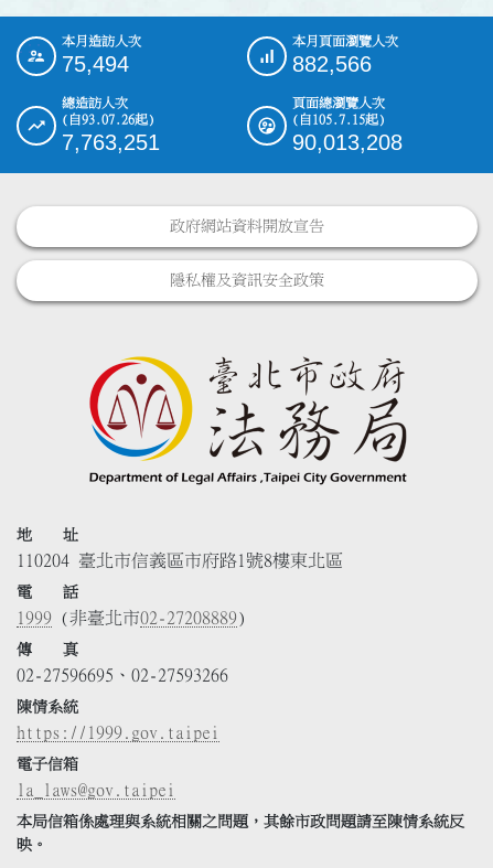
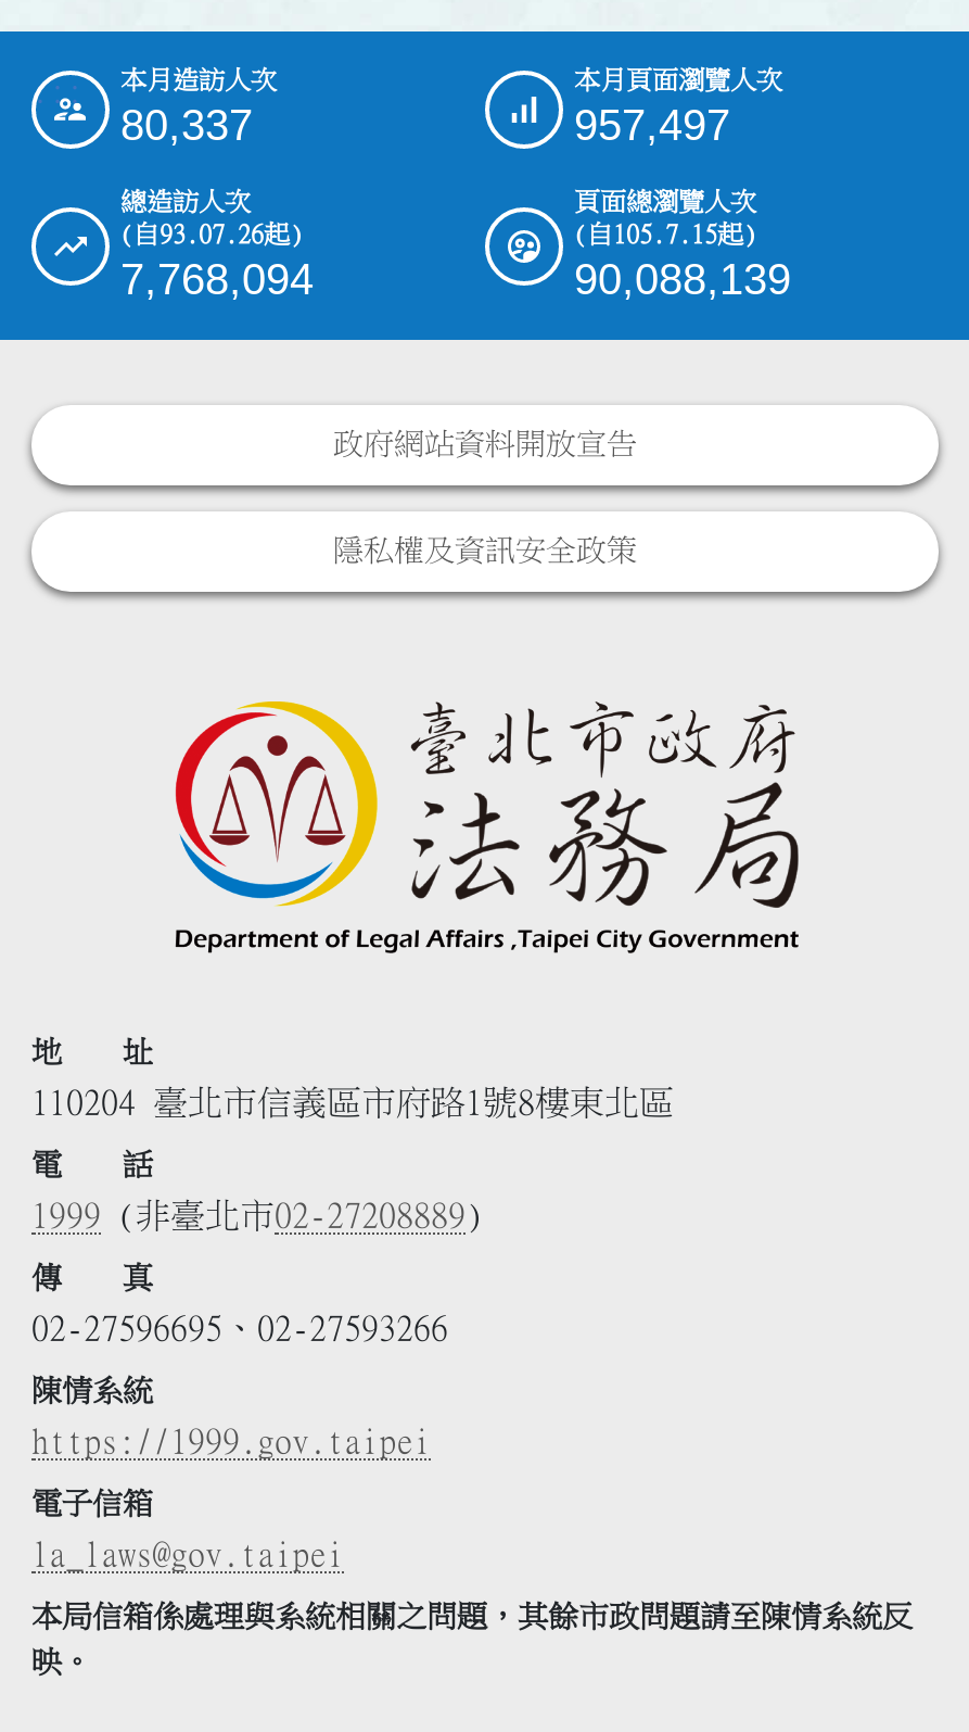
[62,52,129,77] 75,494 -> [120,102,253,150] 80,337
[292,52,372,77] 882,566 -> [574,102,730,150] 957,497
[62,131,160,155] 7,763,251 -> [120,256,314,304] 7,768,094
[292,131,403,155] 90,013,208 -> [574,256,791,304] 90,088,139

